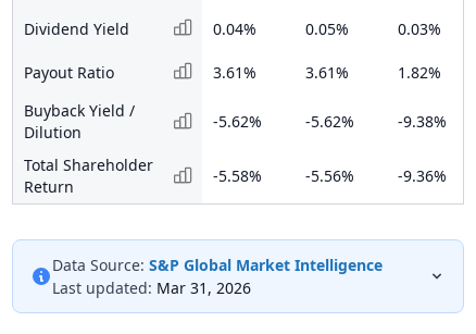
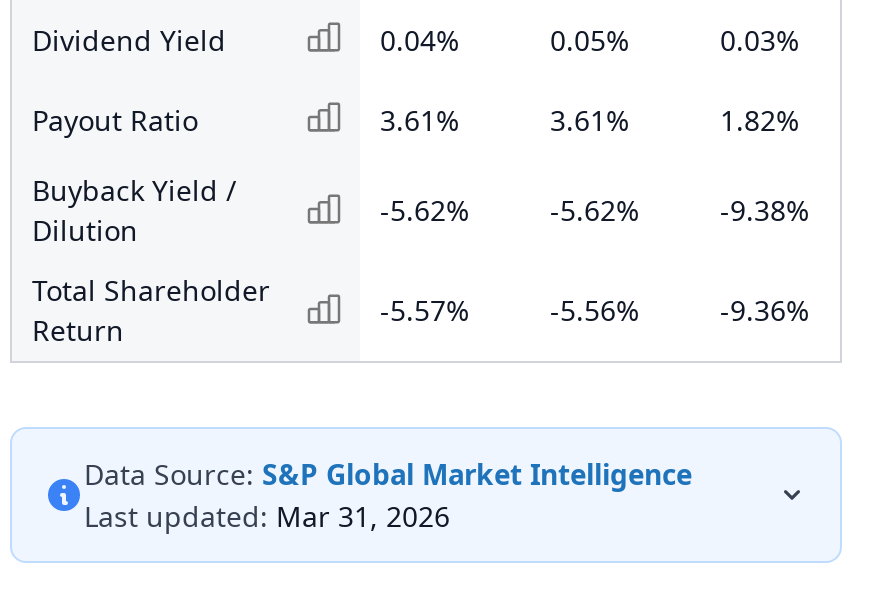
[213,165,262,186] -5.58% -> [380,291,470,329] -5.57%

